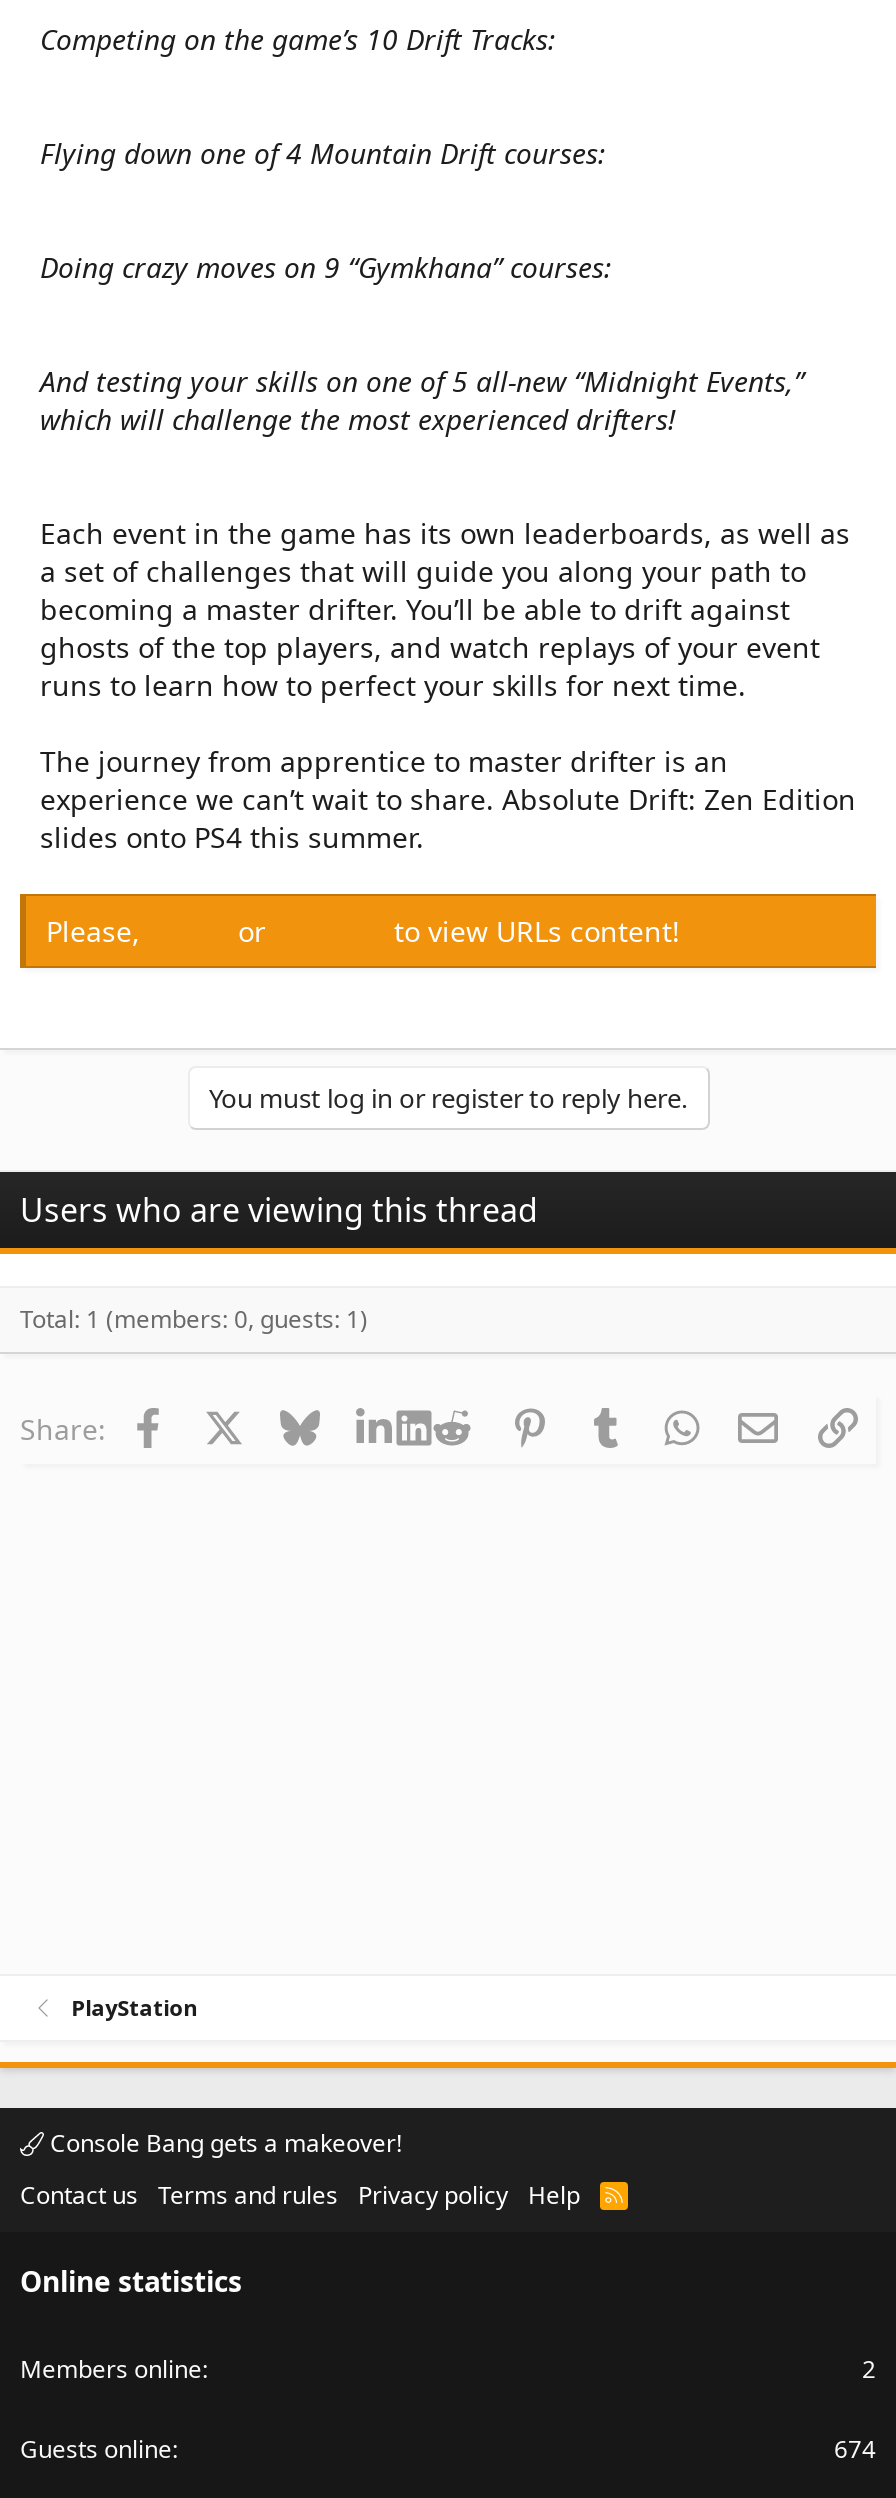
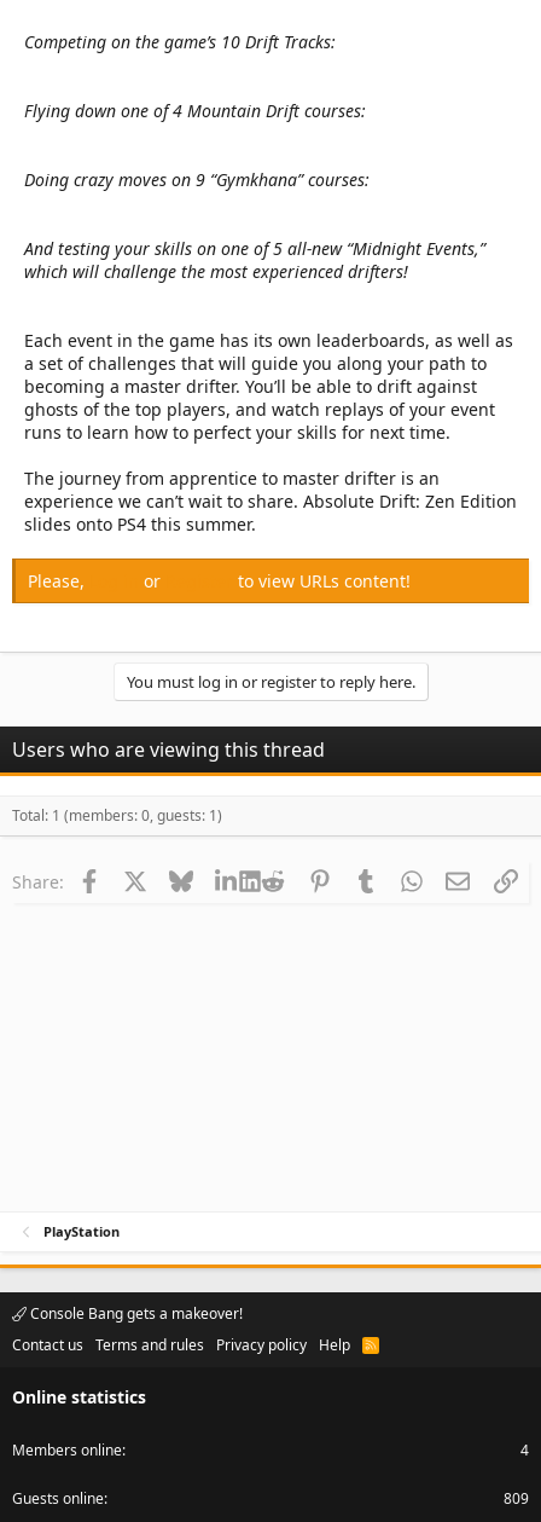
[862,2352,876,2386] 2 -> [520,1440,529,1460] 4
[834,2432,876,2466] 674 -> [504,1488,529,1509] 809

